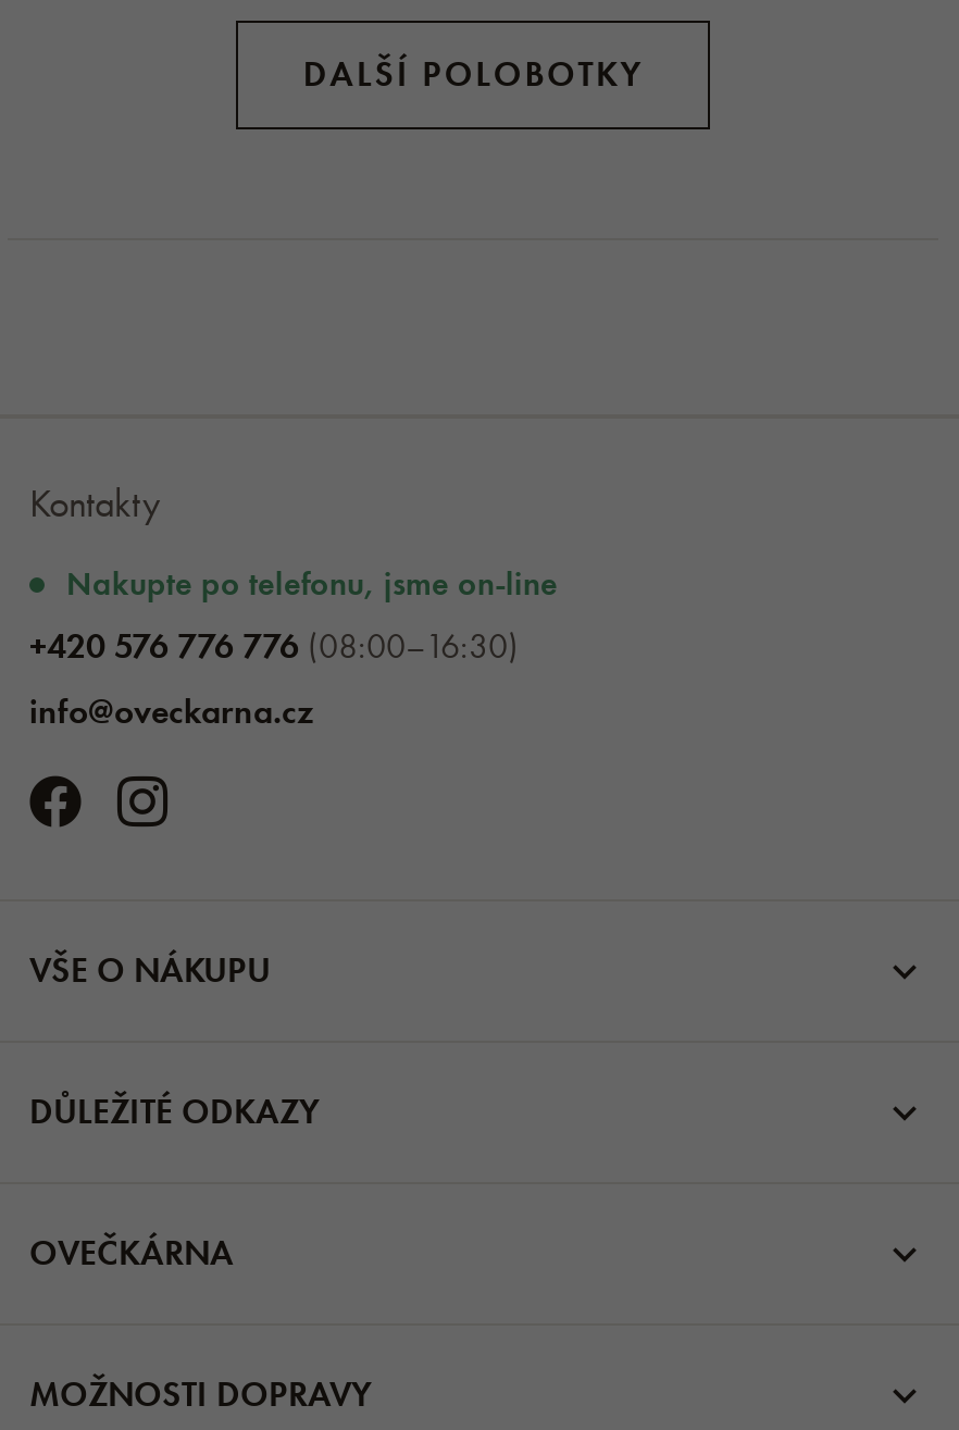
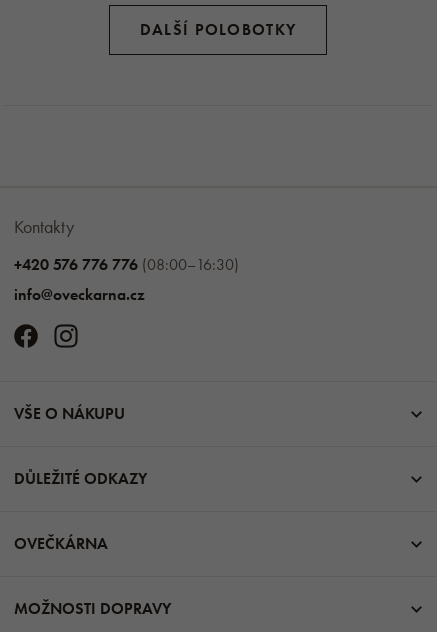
[66,562,558,606] Nakupte po telefonu, jsme on-line -> none

